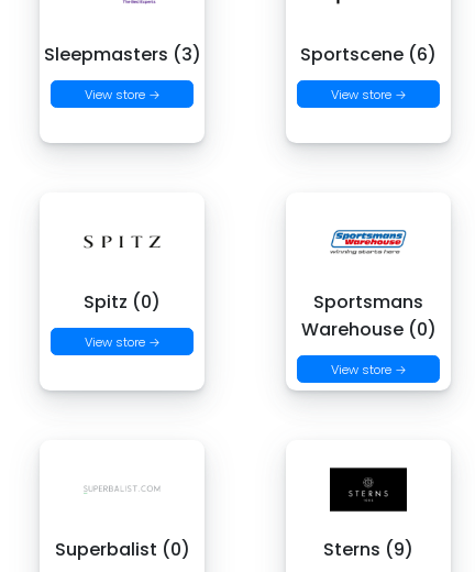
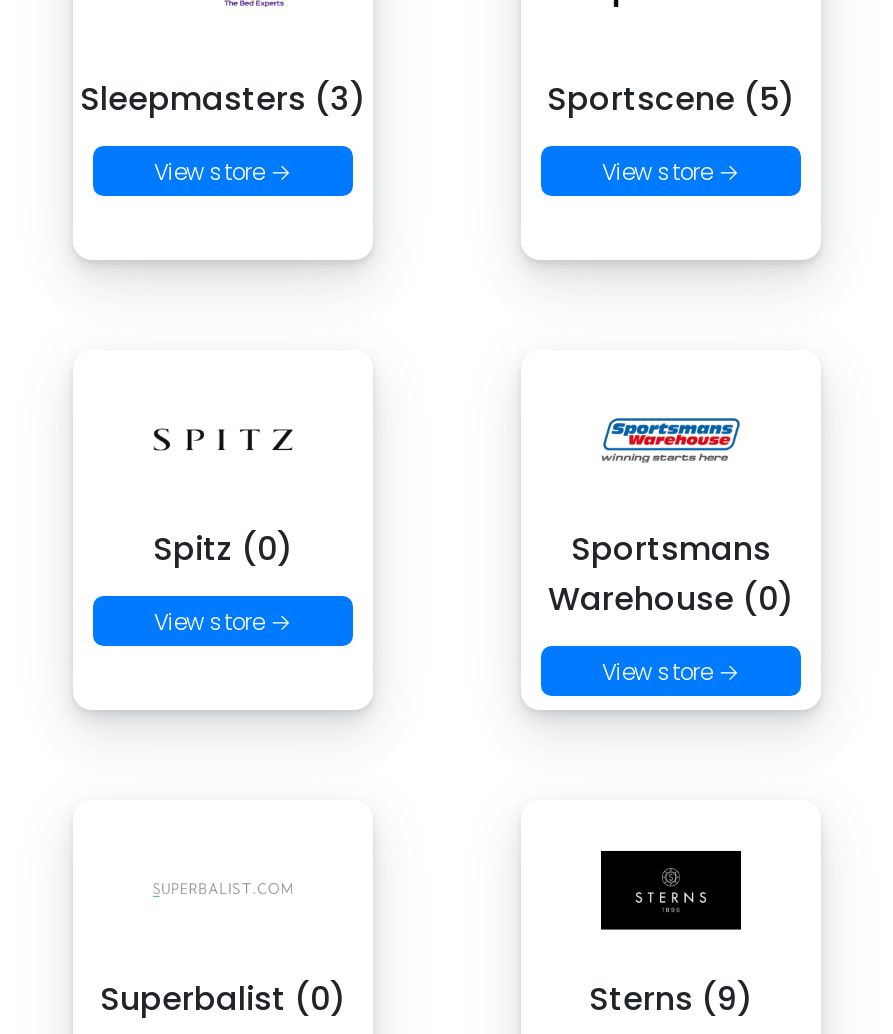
[300,42,437,67] Sportscene (6) -> [547,76,795,122] Sportscene (5)

